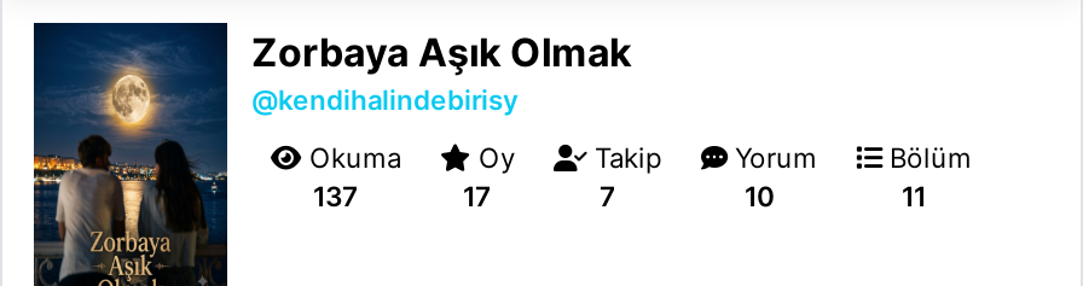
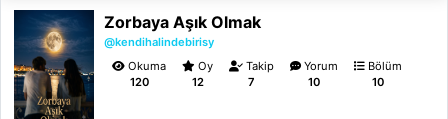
[313,180,359,214] 137 -> [129,75,148,89] 120
[463,180,492,214] 17 -> [191,75,203,89] 12
[902,180,926,214] 11 -> [372,75,384,89] 10

